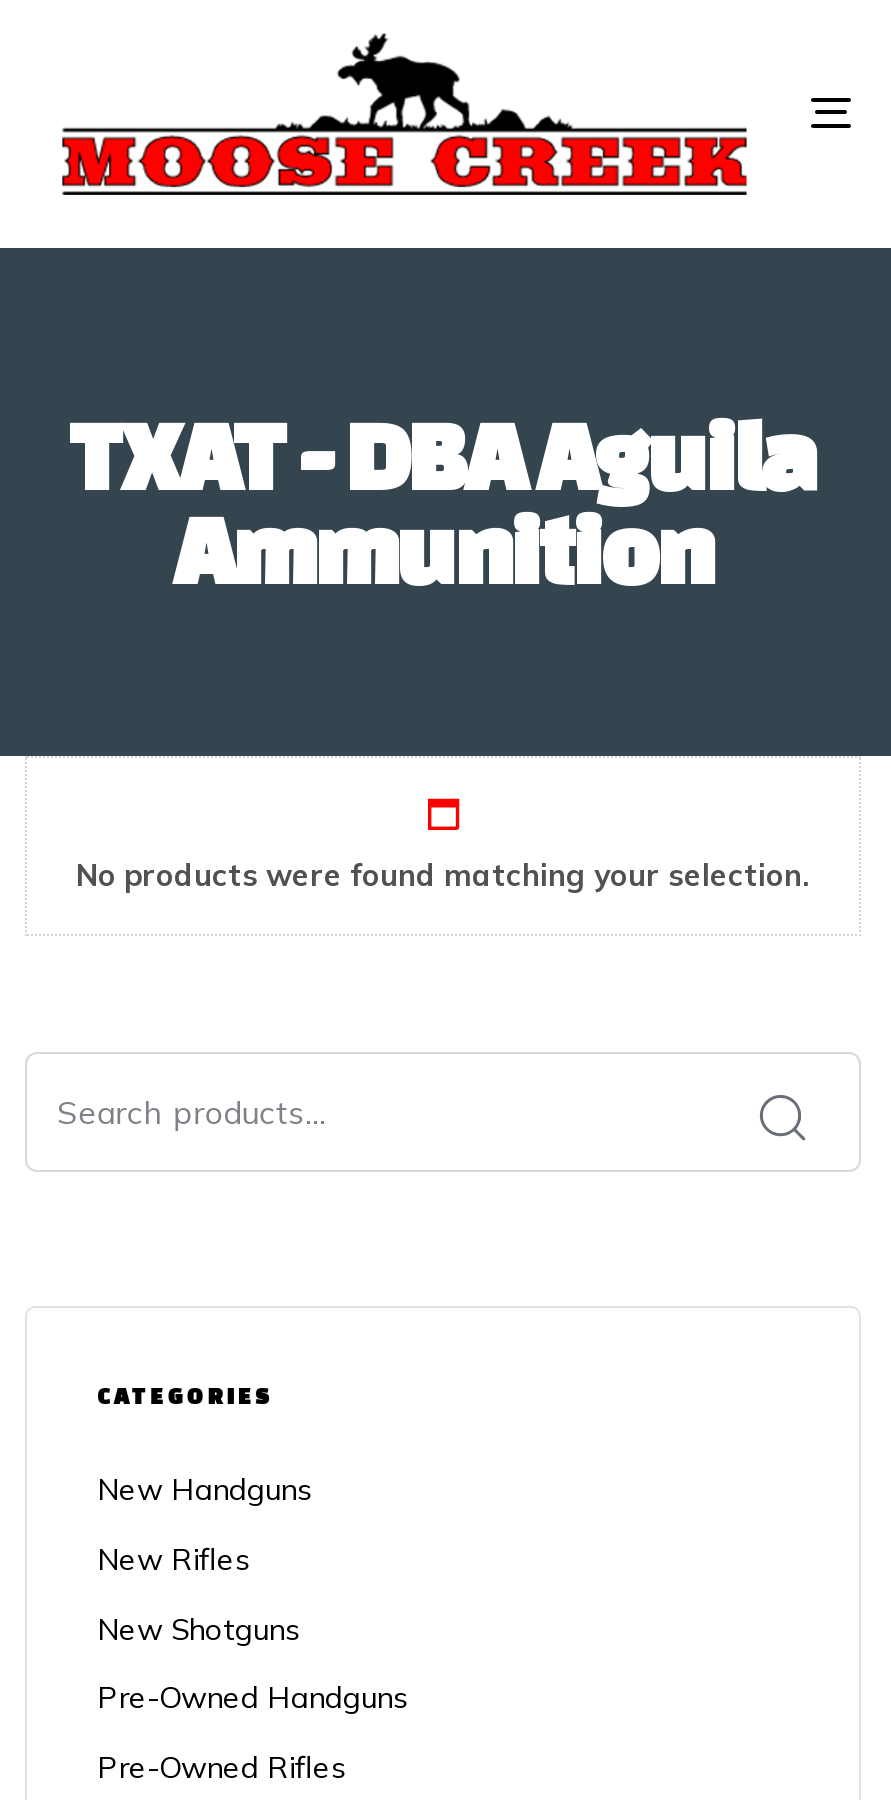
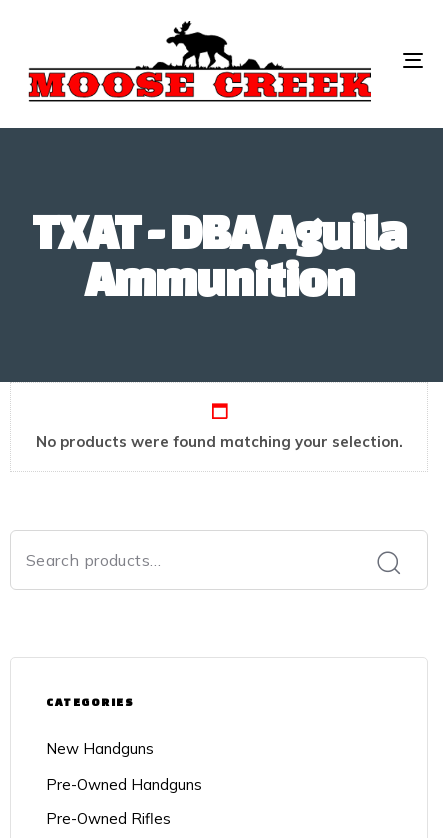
[97,1540,301,1647] New Rifles | New Shotguns -> none

